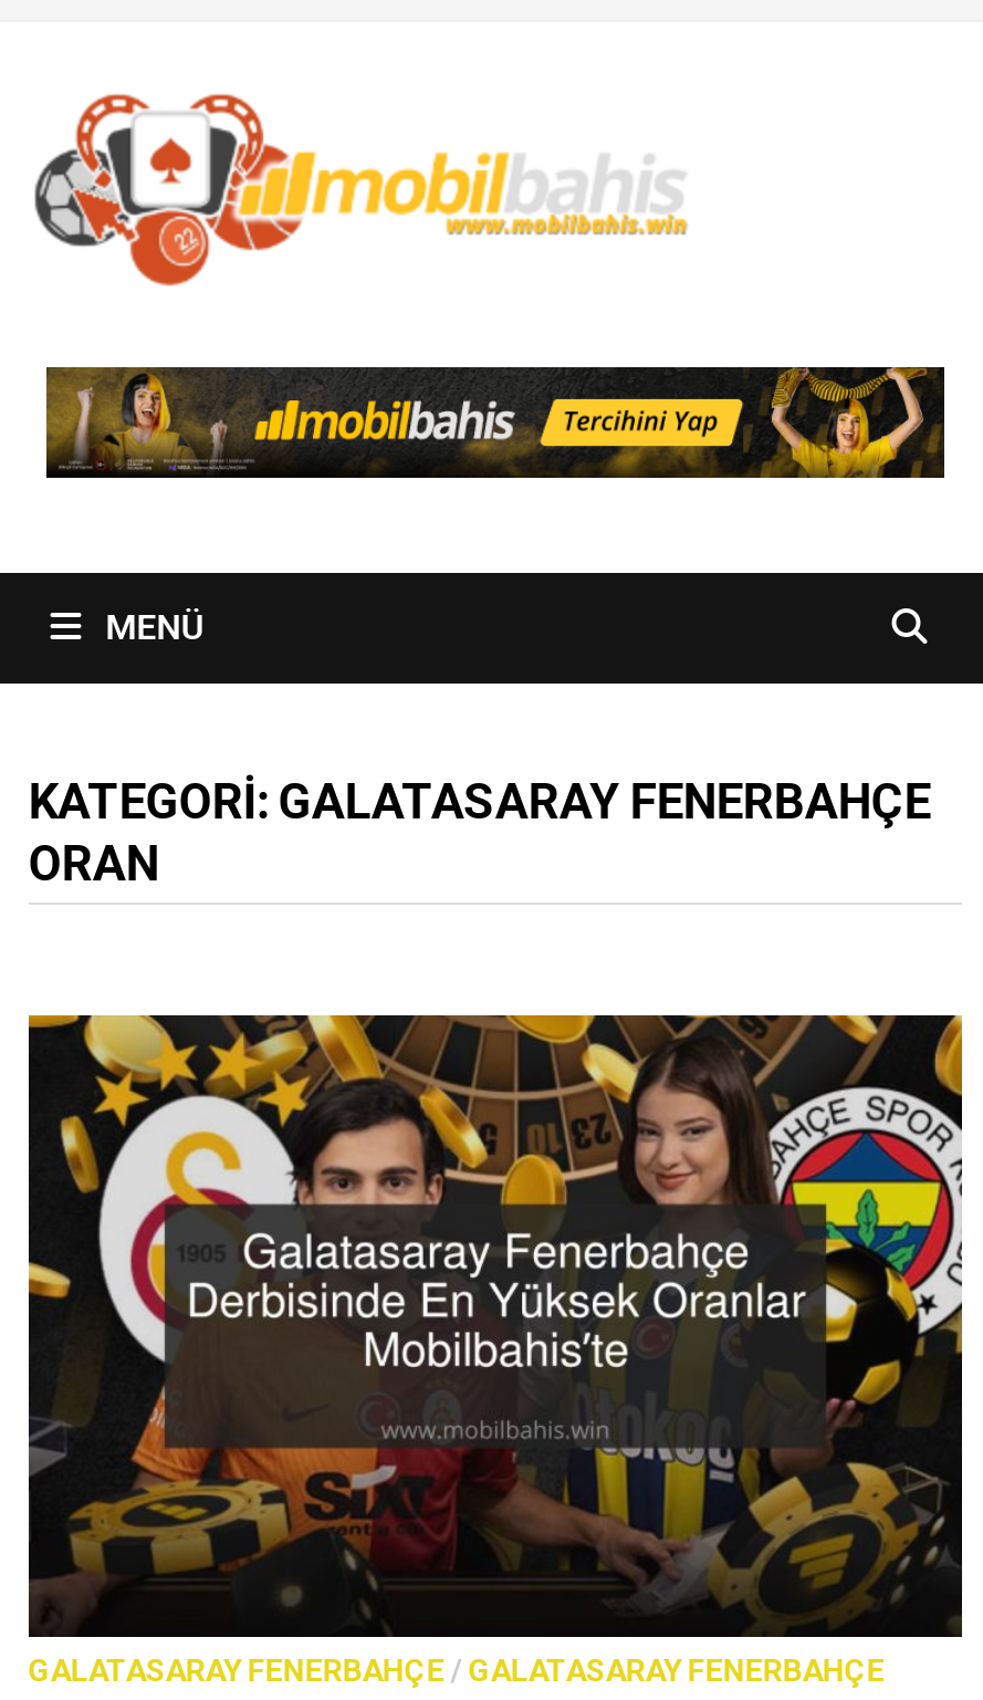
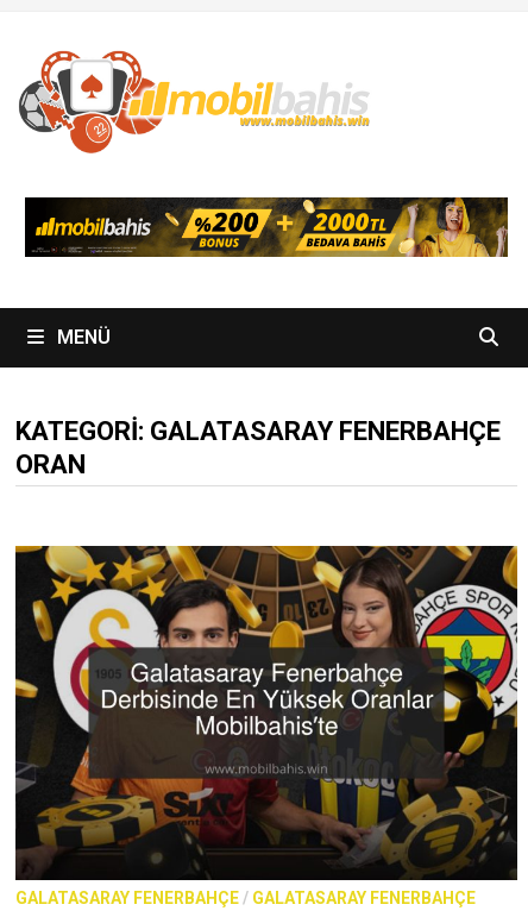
[44,365,944,480] [image] -> [24,196,509,258] [image]

